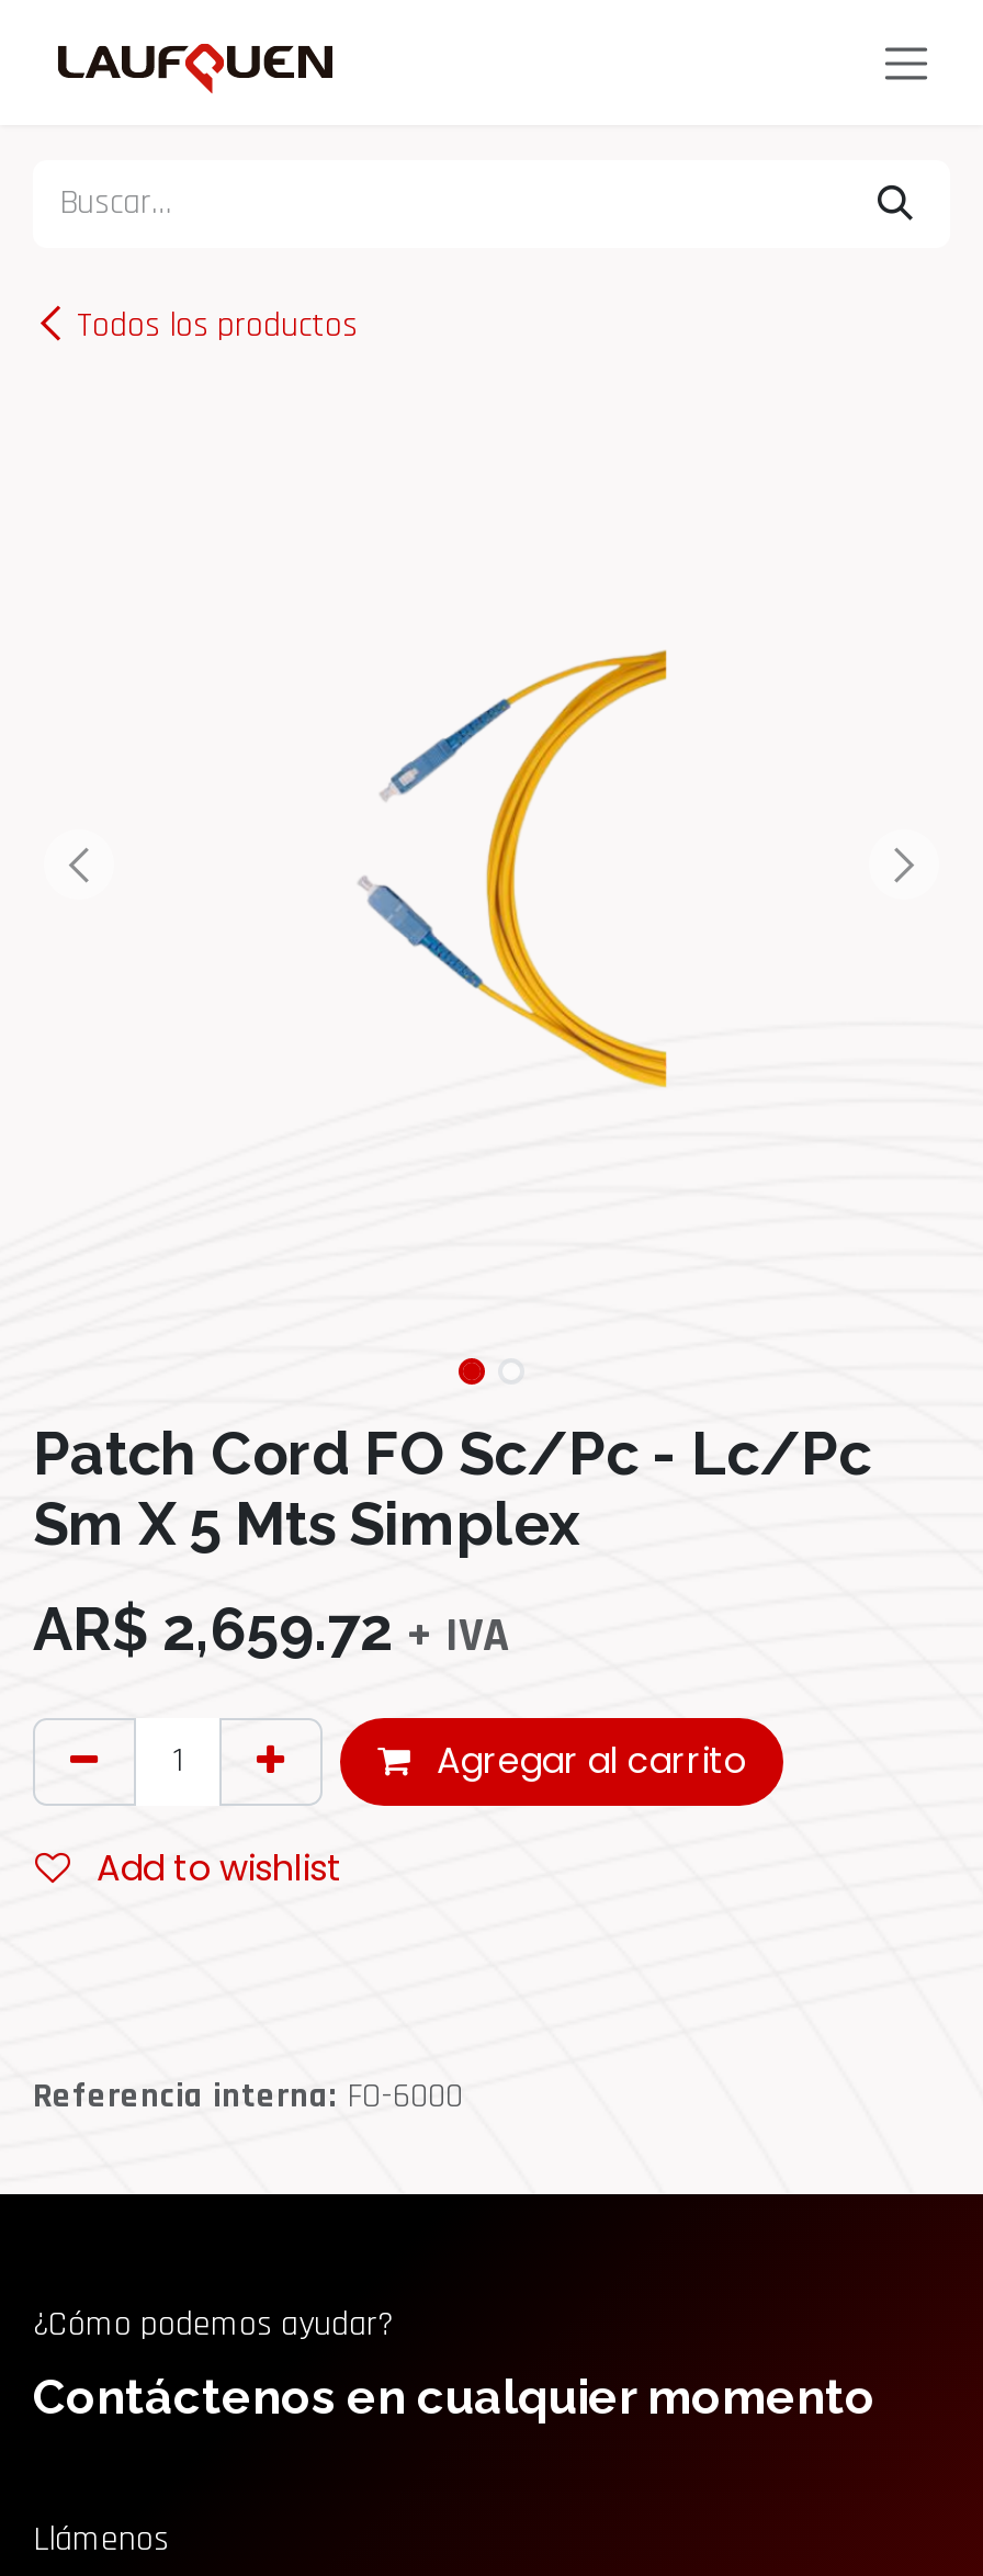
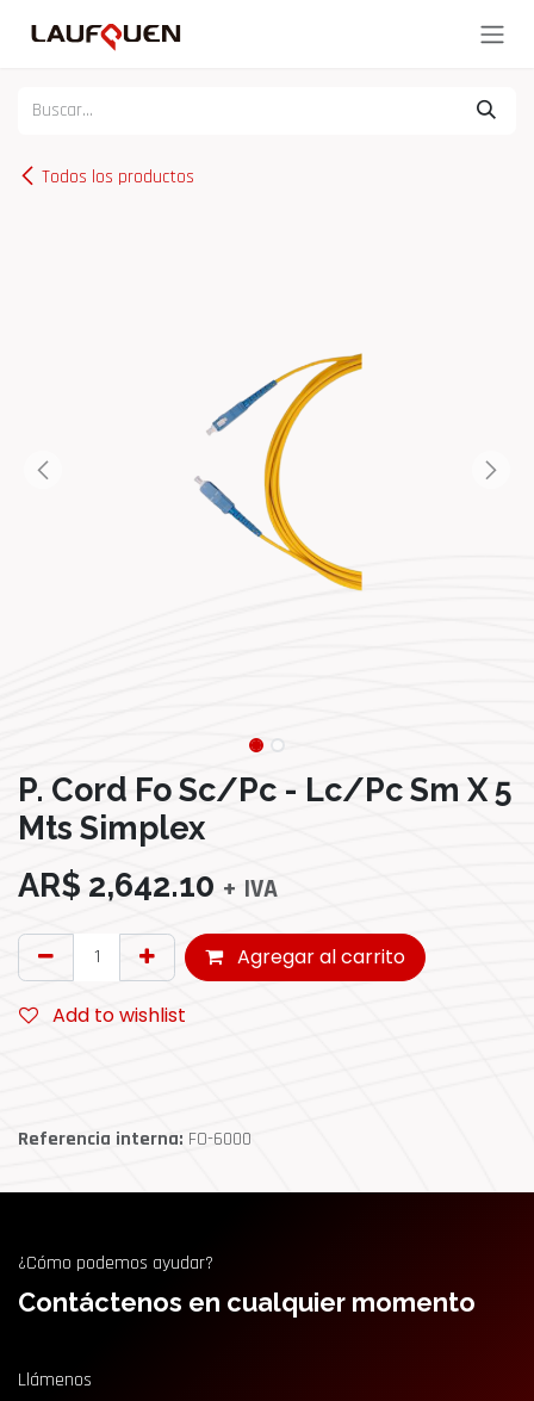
[33,1420,871,1558] Patch Cord FO Sc/Pc - Lc/Pc | Sm X 5 Mts Simplex -> [18,771,513,847] P. Cord Fo Sc/Pc - Lc/Pc Sm X 5 | Mts Simplex
[33,1595,509,1668] AR$2,659.72 + IVA -> [18,867,278,906] AR$2,642.10 + IVA

